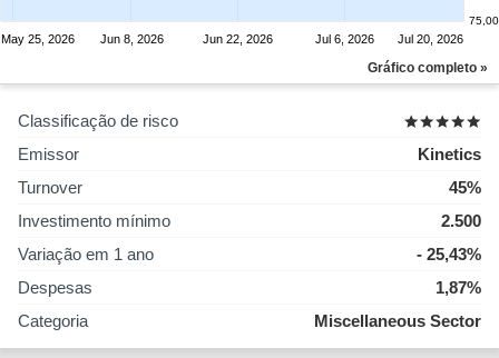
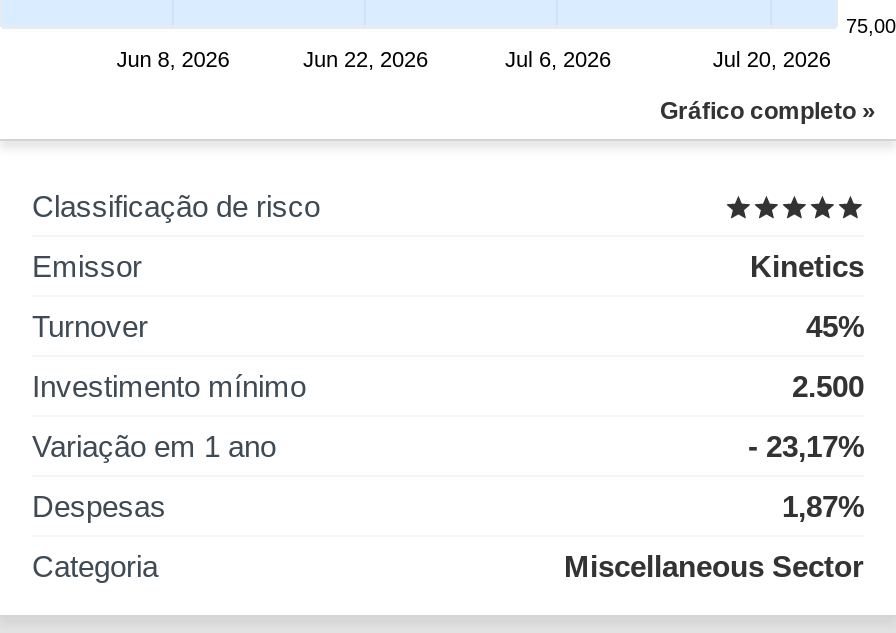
[1,32,75,46] May 25, 2026 -> none
[417,245,481,264] - 25,43% -> [748,429,864,463] - 23,17%

